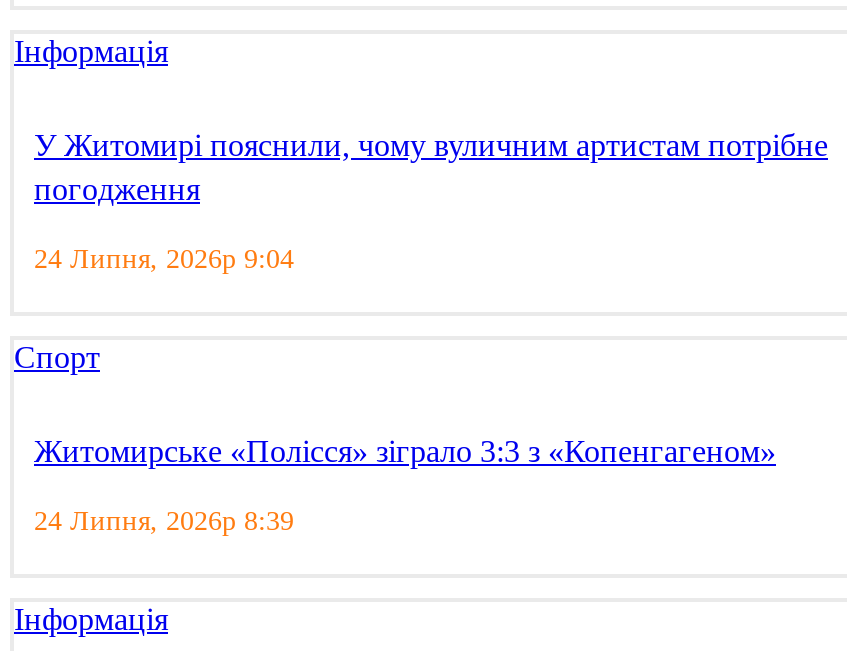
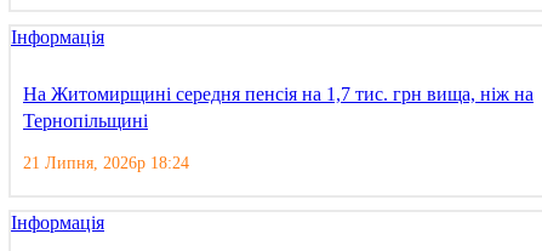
[14,127,828,535] У Житомирі пояснили, чому вуличним артистам потрібне | погодження | 24 Липня, 2026р 9:04 | Спорт | Житомирське «Полісся» зіграло 3:3 з «Копенгагеном» | 24 Липня, 2026р 8:39 -> [23,83,534,172] На Житомирщині середня пенсія на 1,7 тис. грн вища, ніж на | Тернопільщині | 21 Липня, 2026р 18:24

